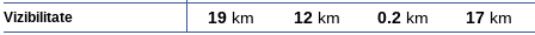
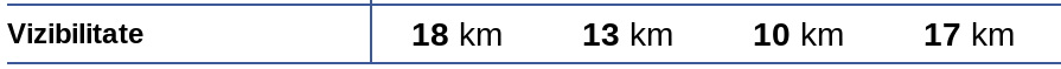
[207,8,254,27] 19 km -> [411,15,504,53] 18 km
[293,8,340,27] 12 km -> [582,15,675,53] 13 km
[377,8,428,27] 0.2 km -> [753,15,845,53] 10 km

